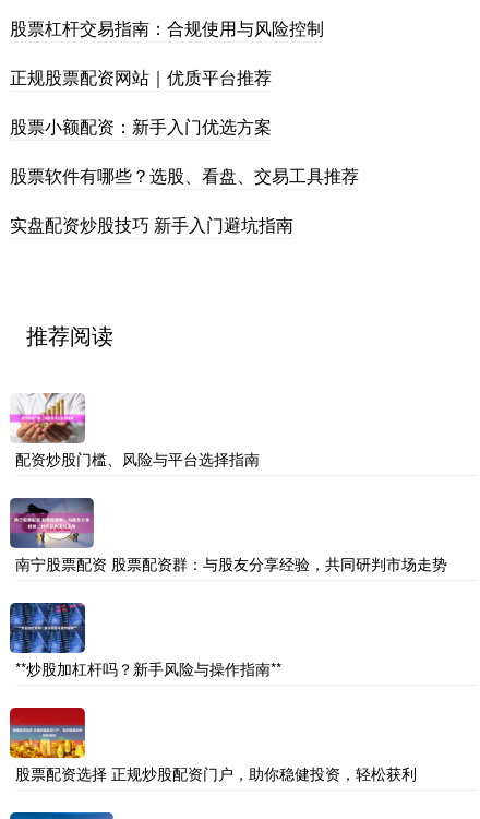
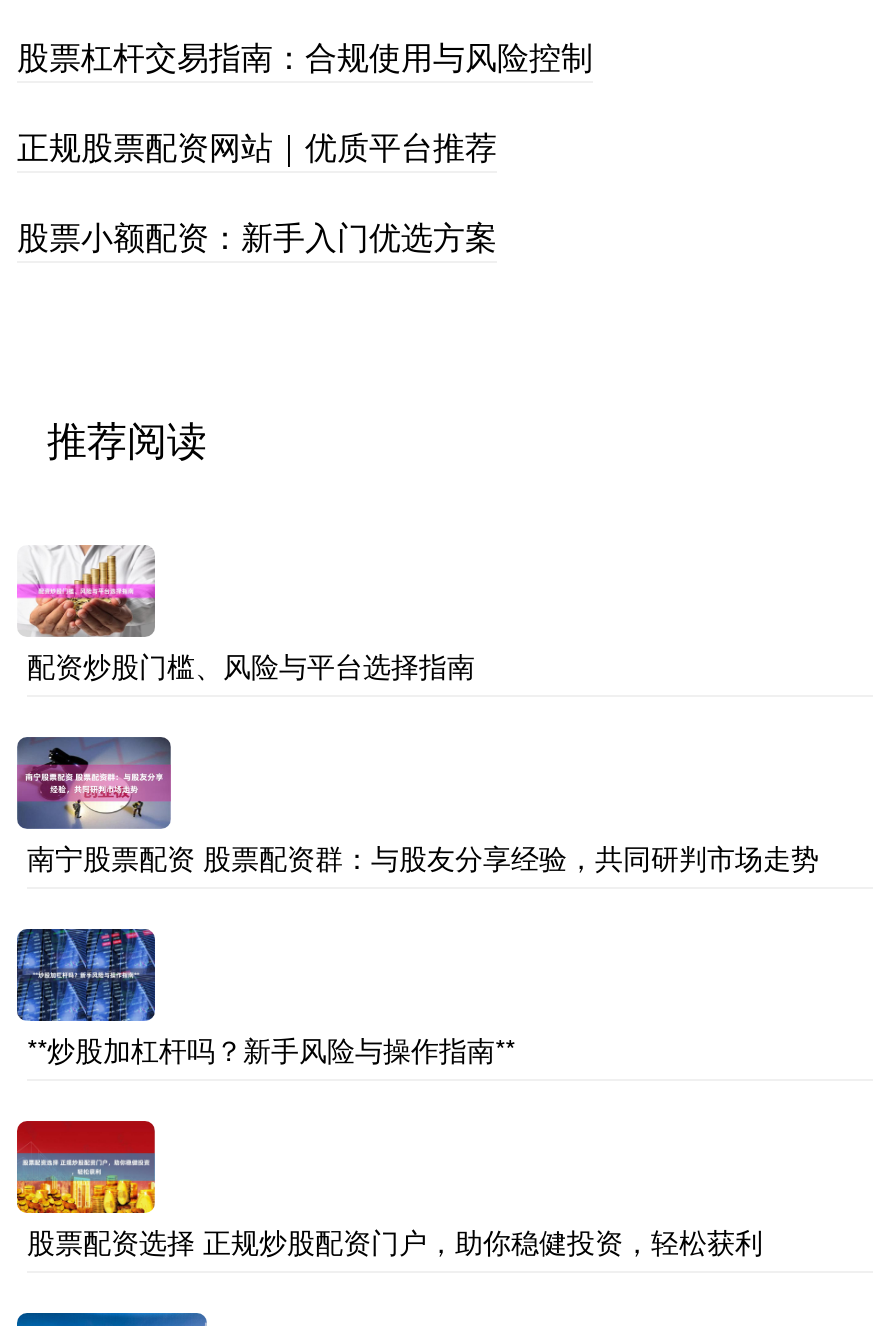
[10,163,359,237] 股票软件有哪些？选股、看盘、交易工具推荐 | 实盘配资炒股技巧 新手入门避坑指南 -> none

